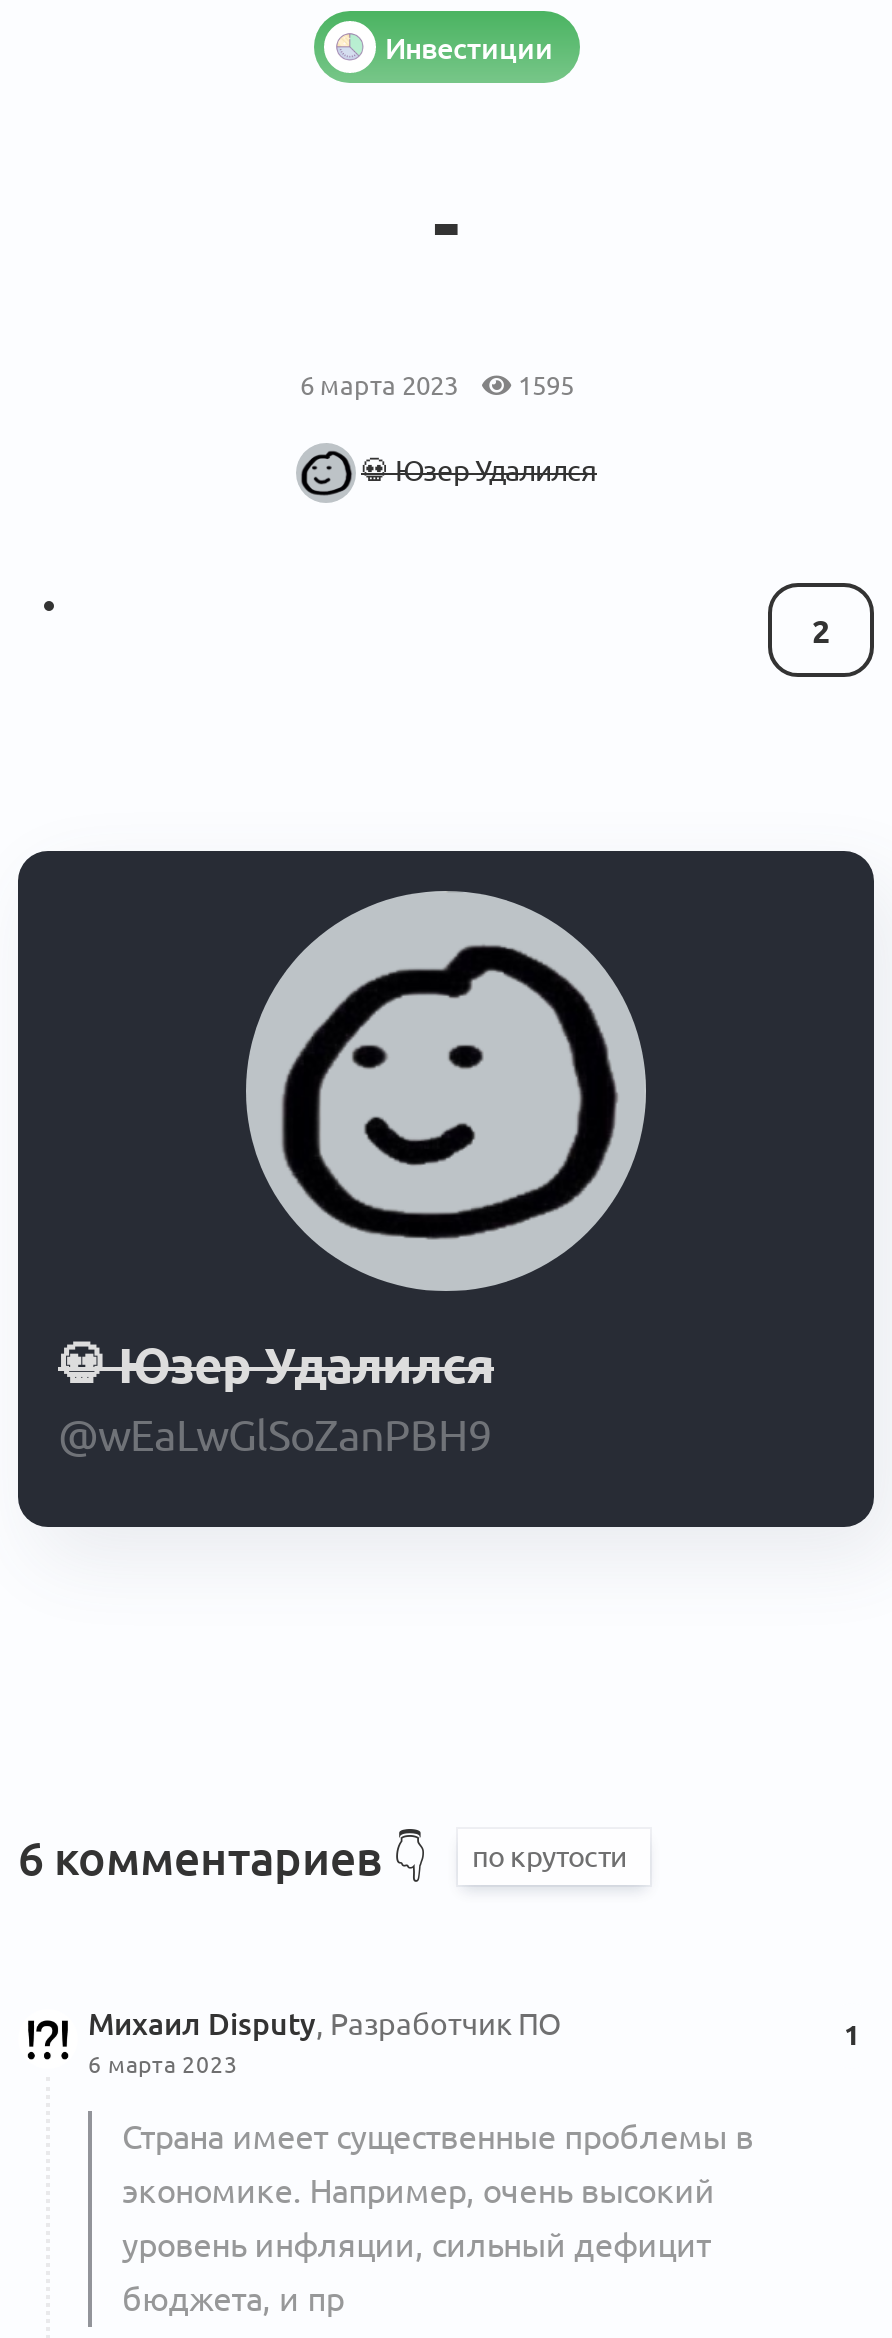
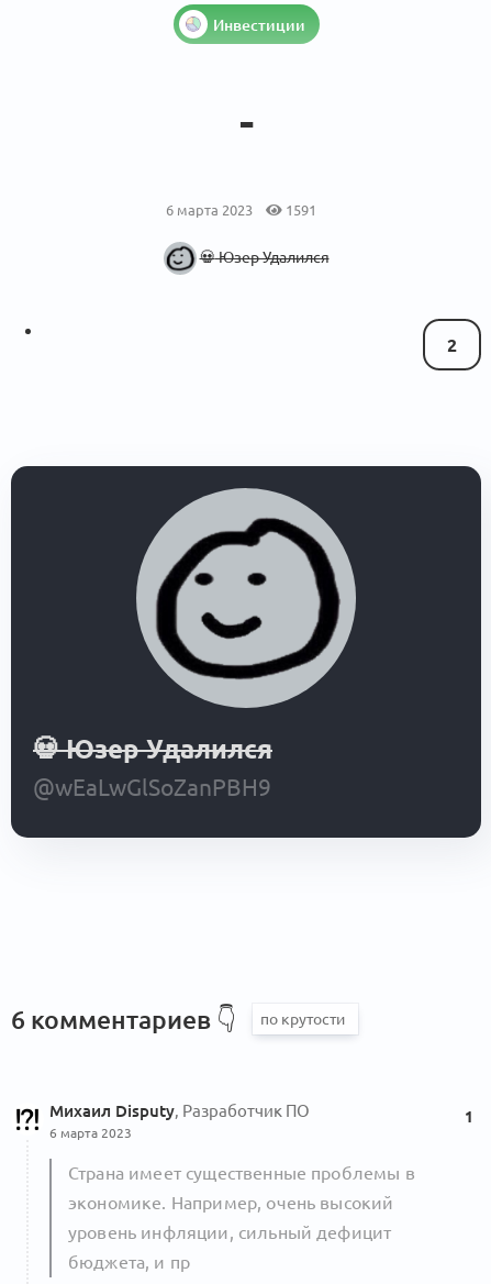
[300,371,592,399] 6 марта 2023 1595 -> [166,202,326,218] 6 марта 2023 1591

